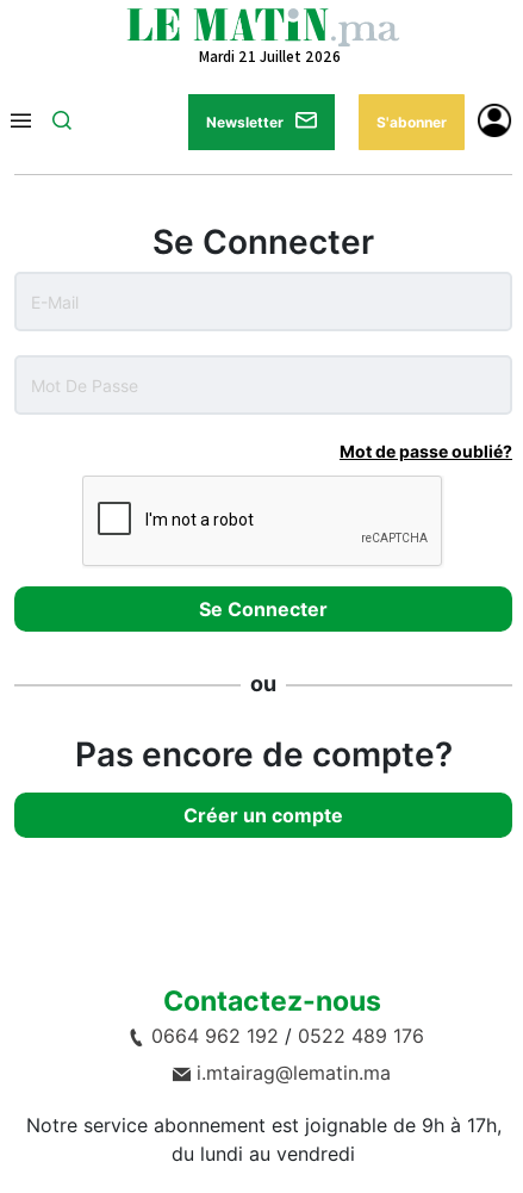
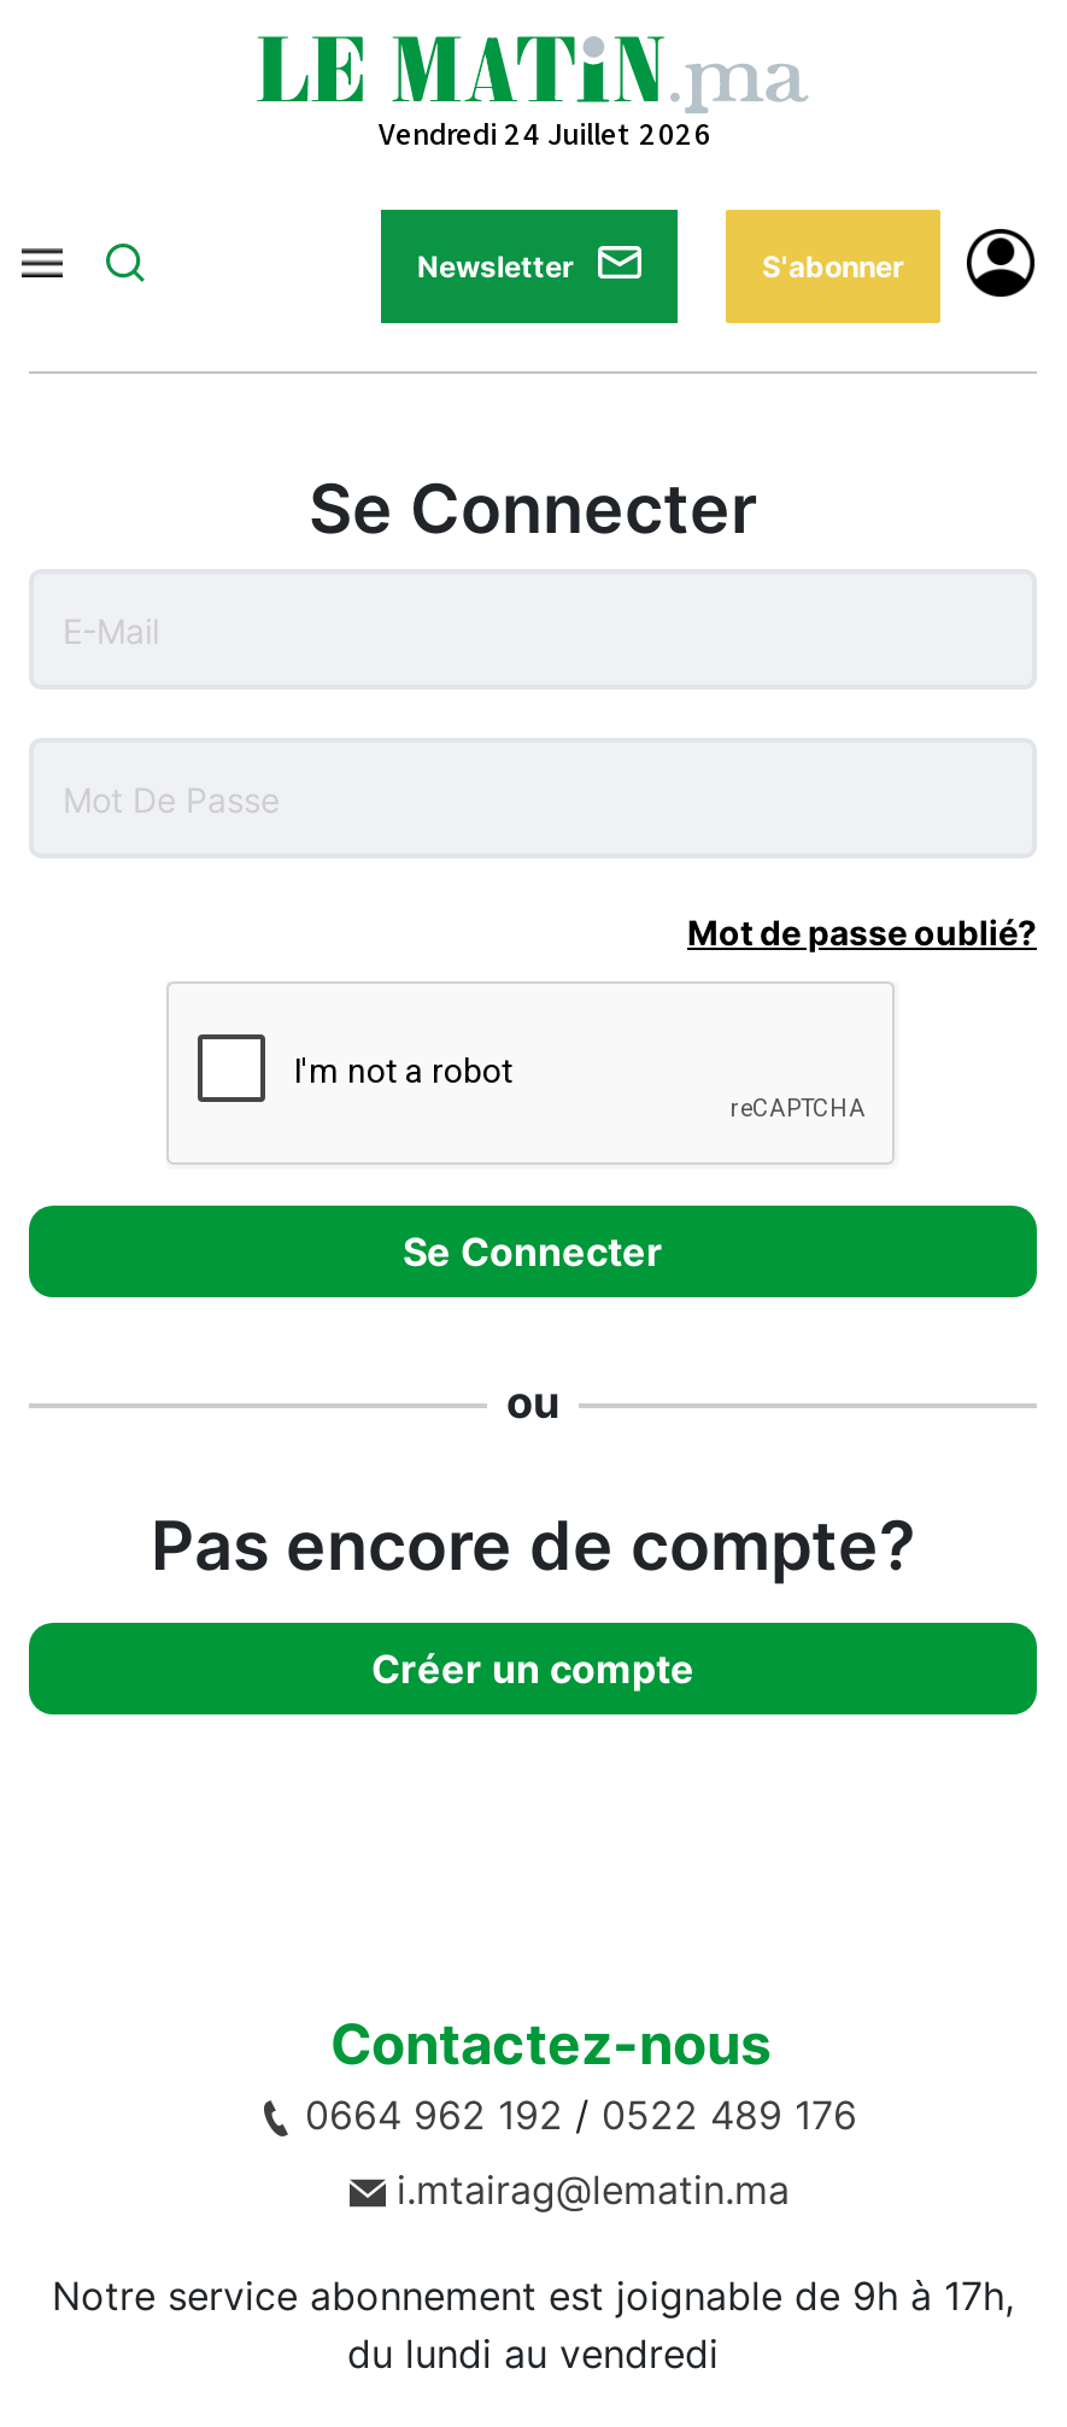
[198,46,340,67] Mardi 21 Juillet 2026 -> [379,113,711,154] Vendredi 24 Juillet 2026

